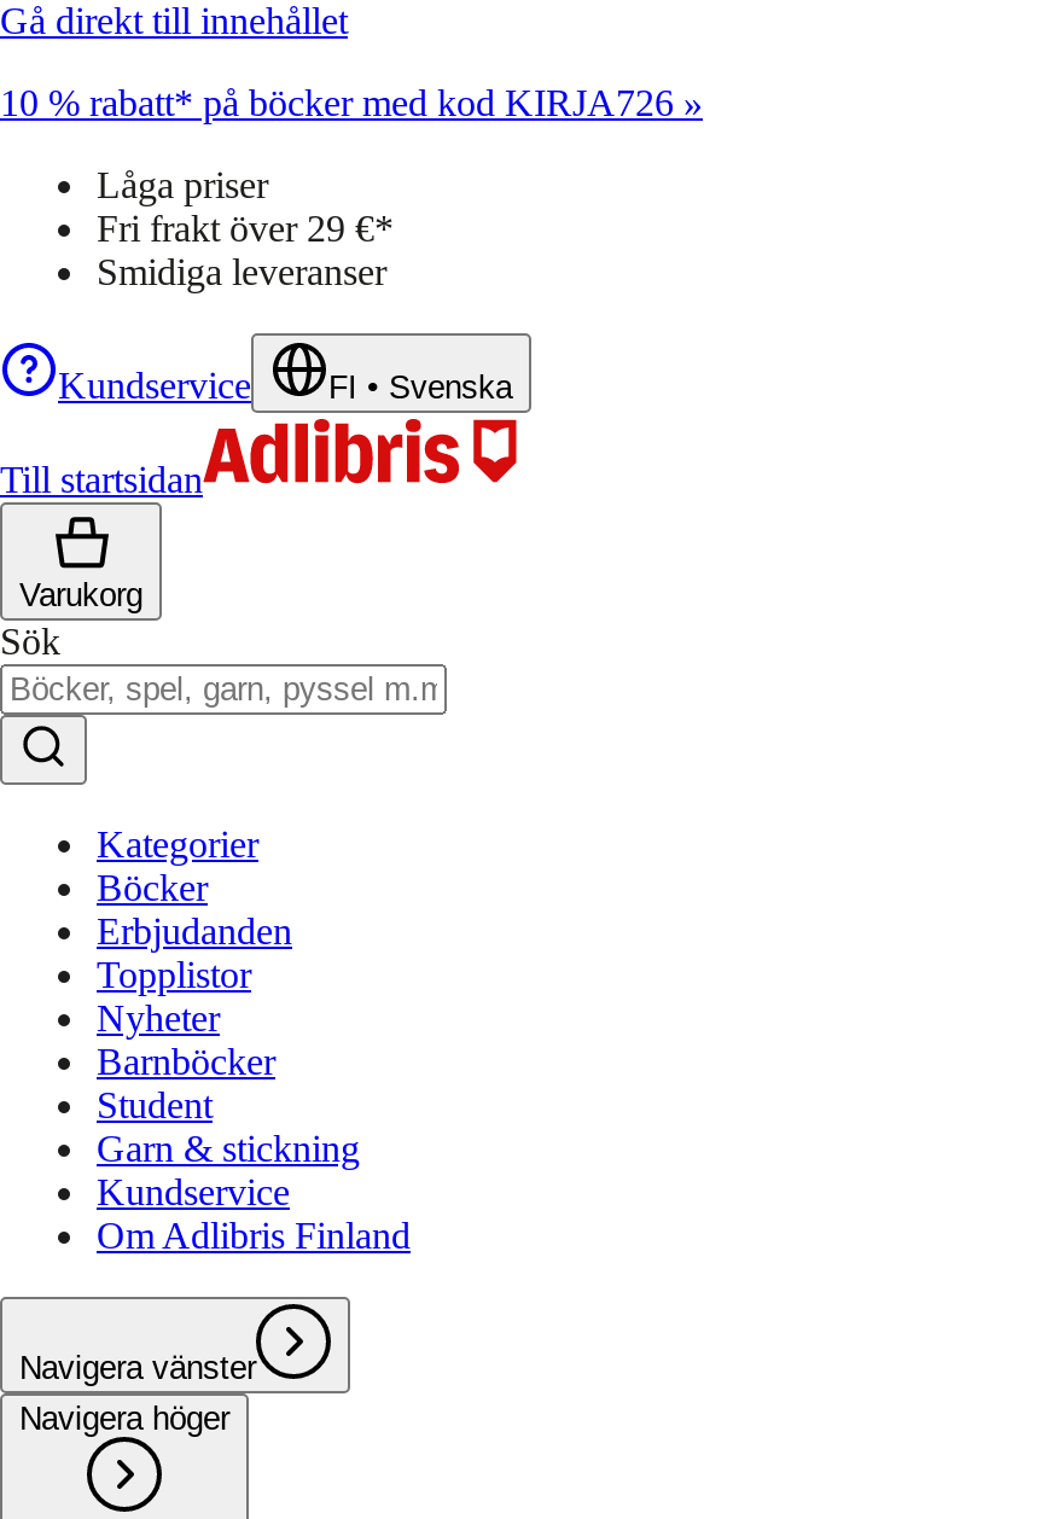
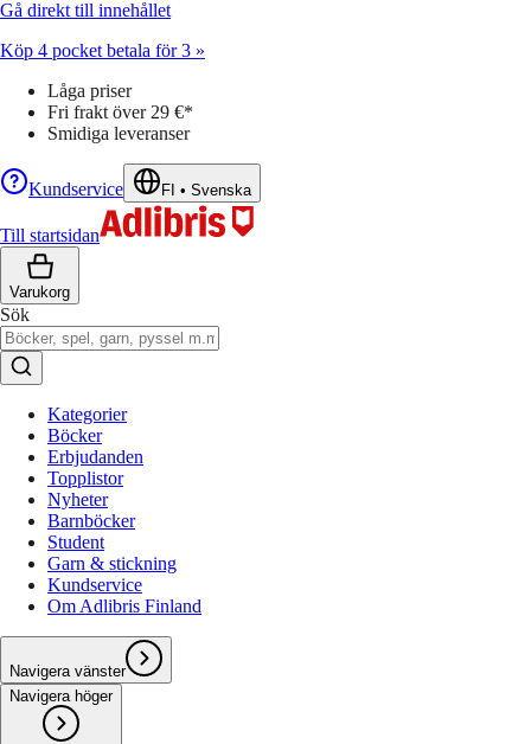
[0,82,703,123] 10 % rabatt* på böcker med kod KIRJA726 » -> [0,40,205,60] Köp 4 pocket betala för 3 »

